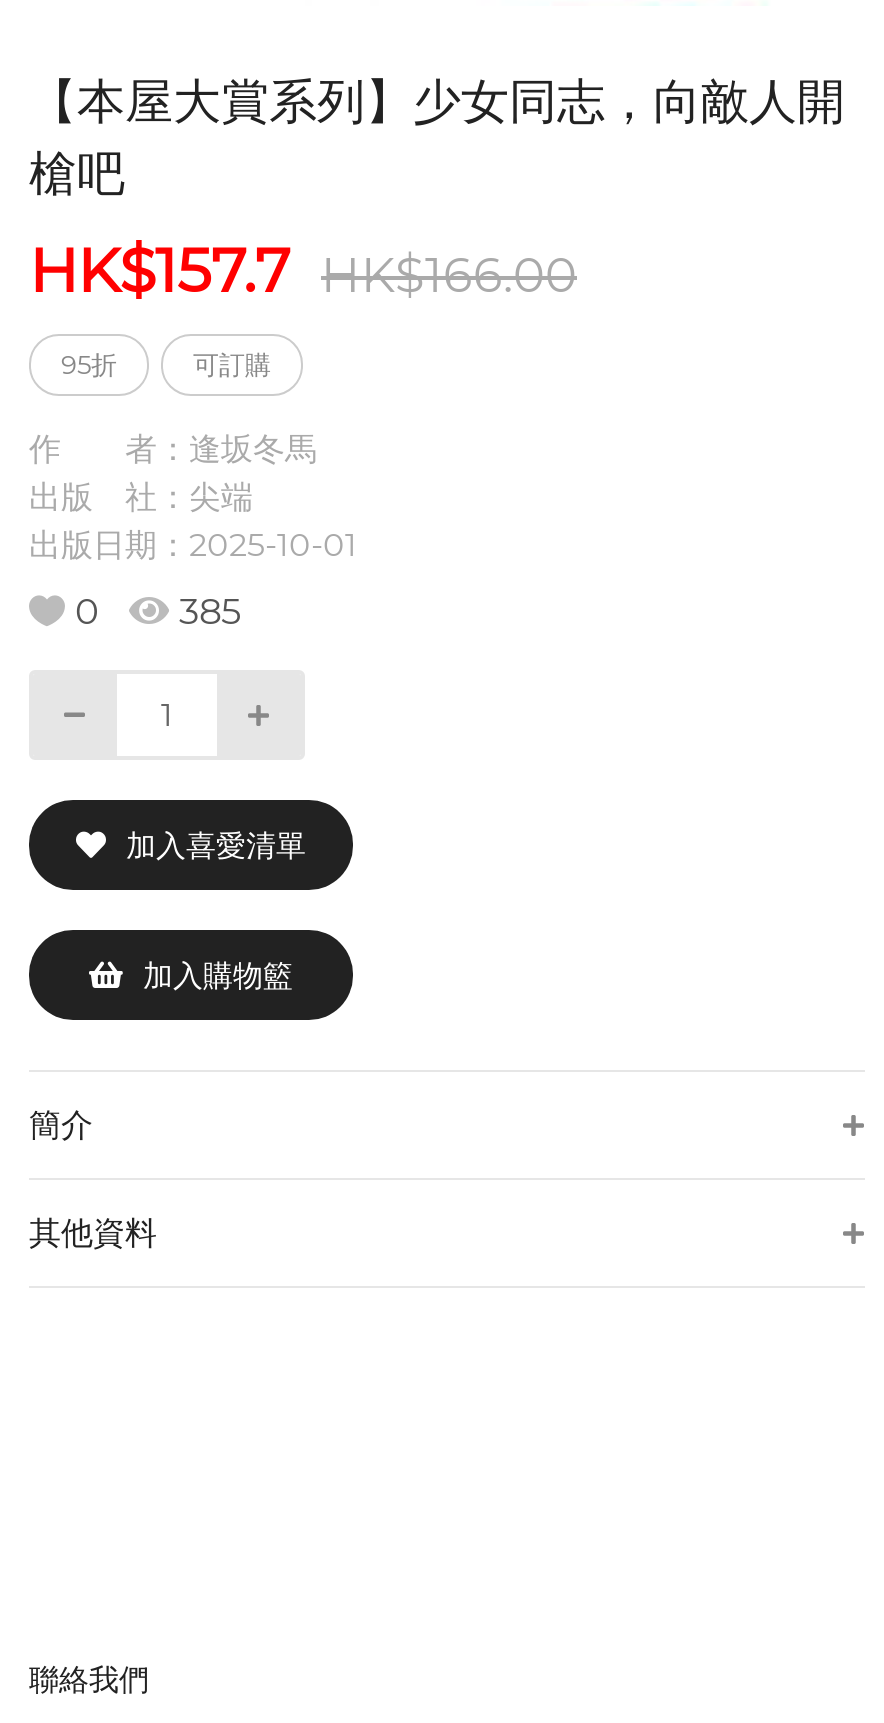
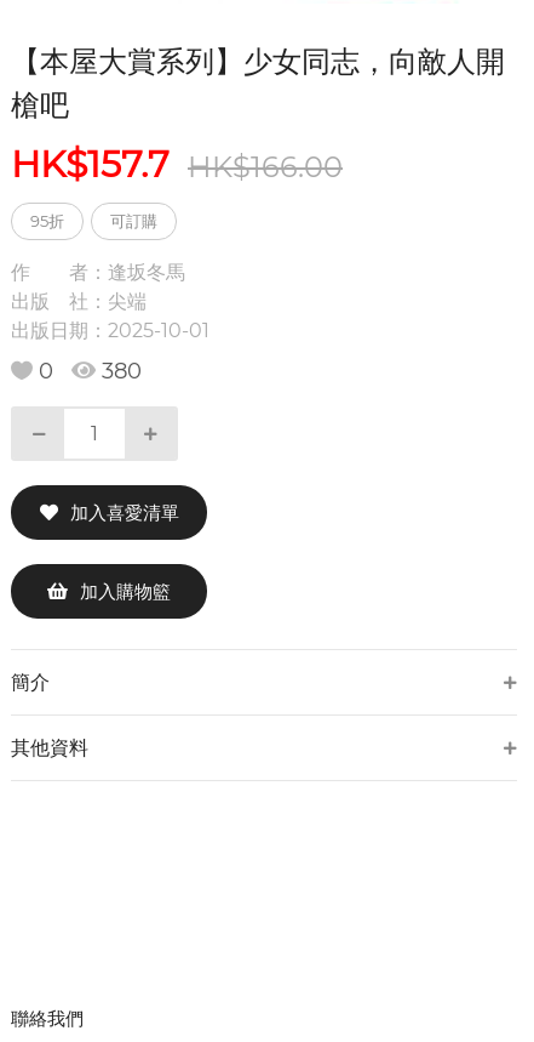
[169,590,241,634] 385 -> [96,358,142,385] 380

